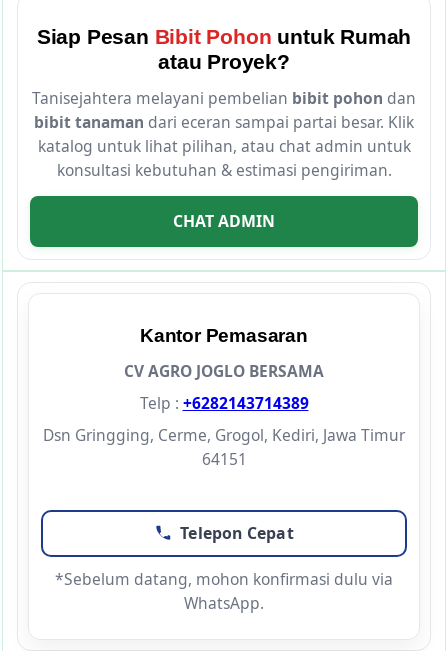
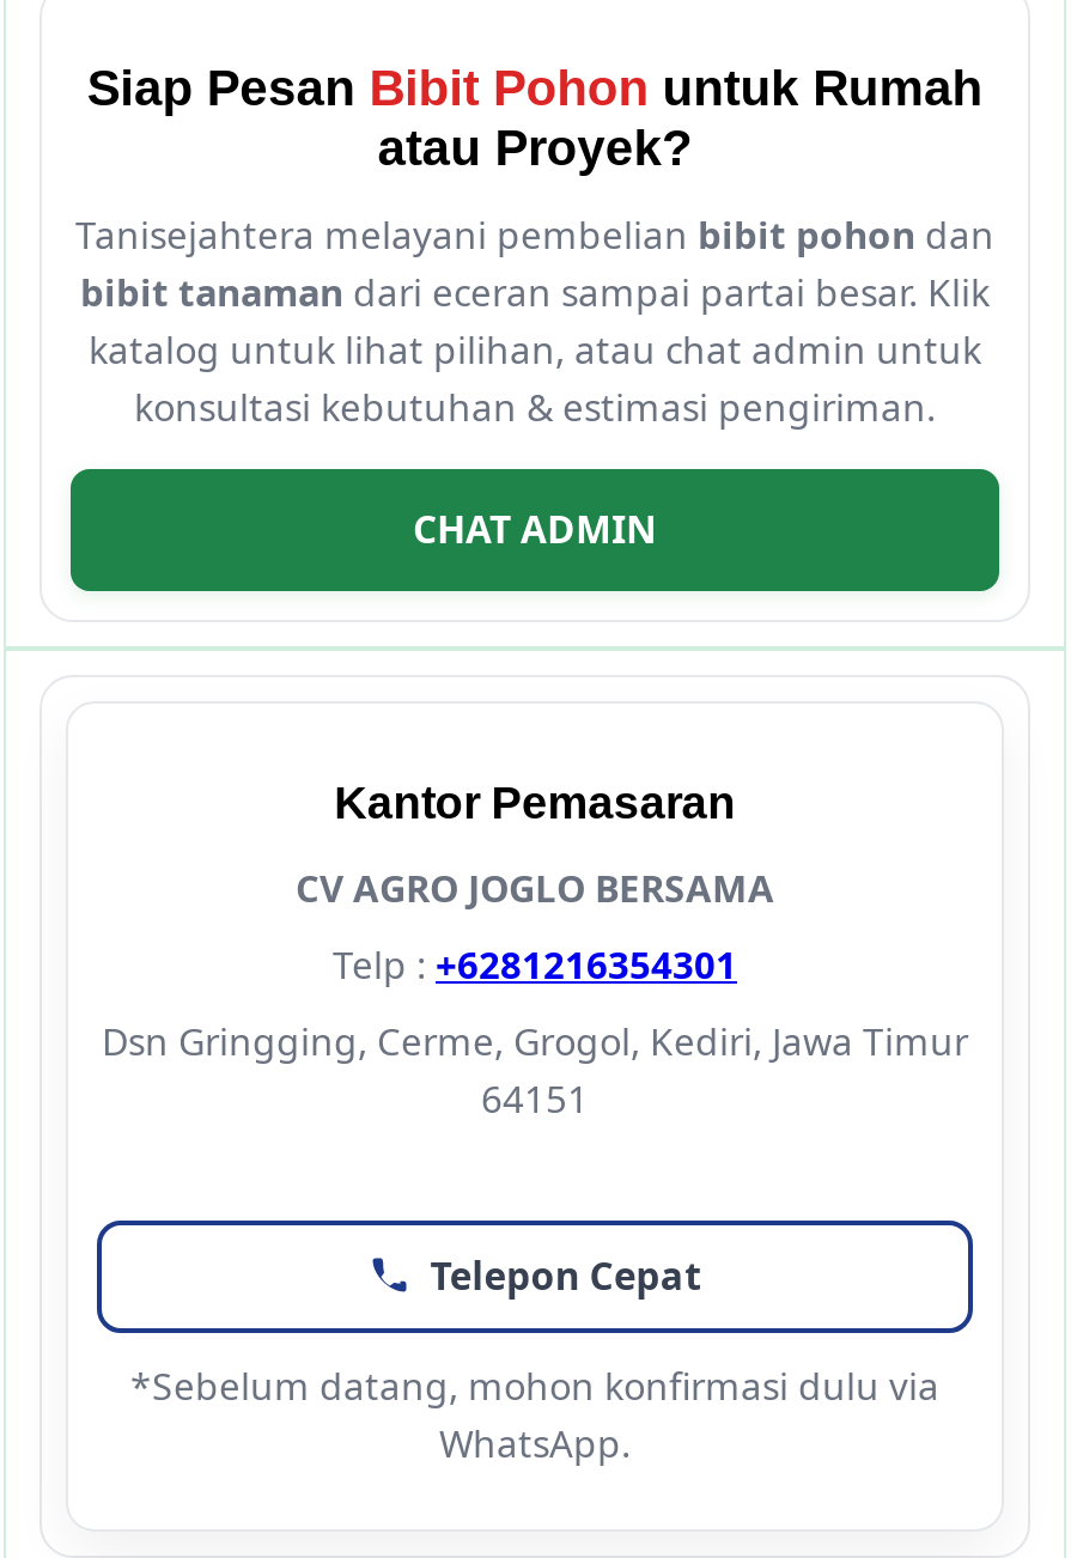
[139,392,308,414] Telp : +6282143714389 -> [333,937,737,990] Telp : +6281216354301

